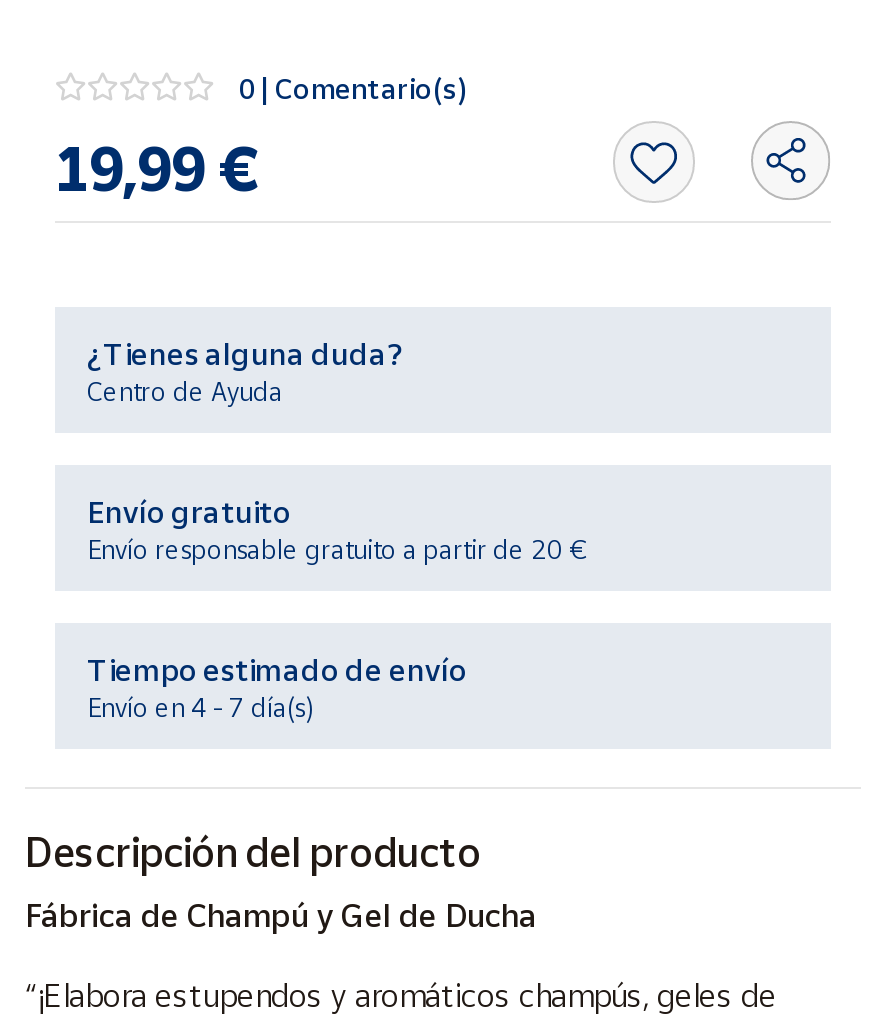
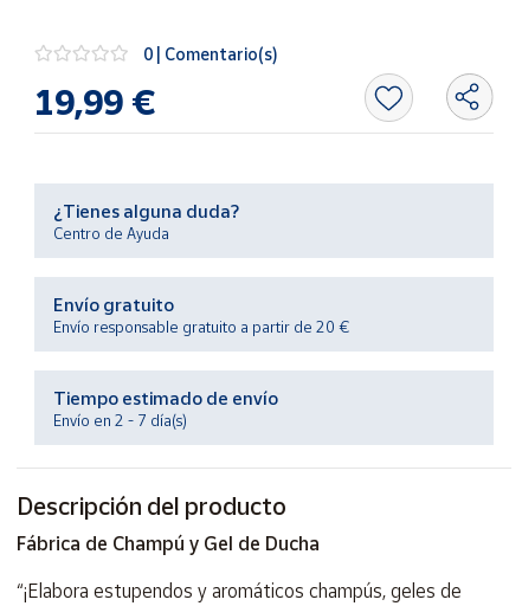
[87,692,313,724] Envío en 4 - 7 día(s) -> [53,411,187,430] Envío en 2 - 7 día(s)

